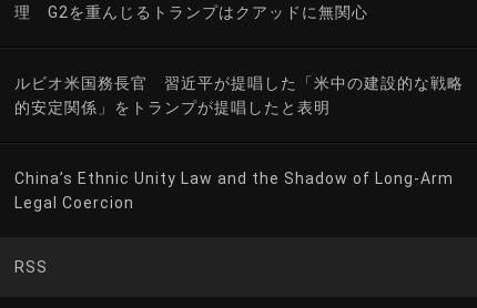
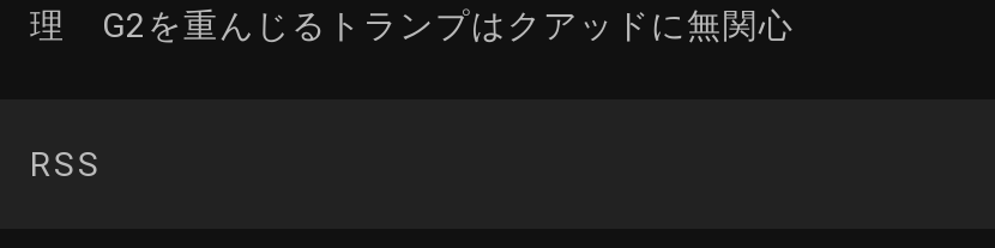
[14,74,464,116] ルビオ米国務長官 習近平が提唱した「米中の建設的な戦略 | 的安定関係」をトランプが提唱したと表明 -> none
[14,169,454,212] China’s Ethnic Unity Law and the Shadow of Long-Arm | Legal Coercion -> none

